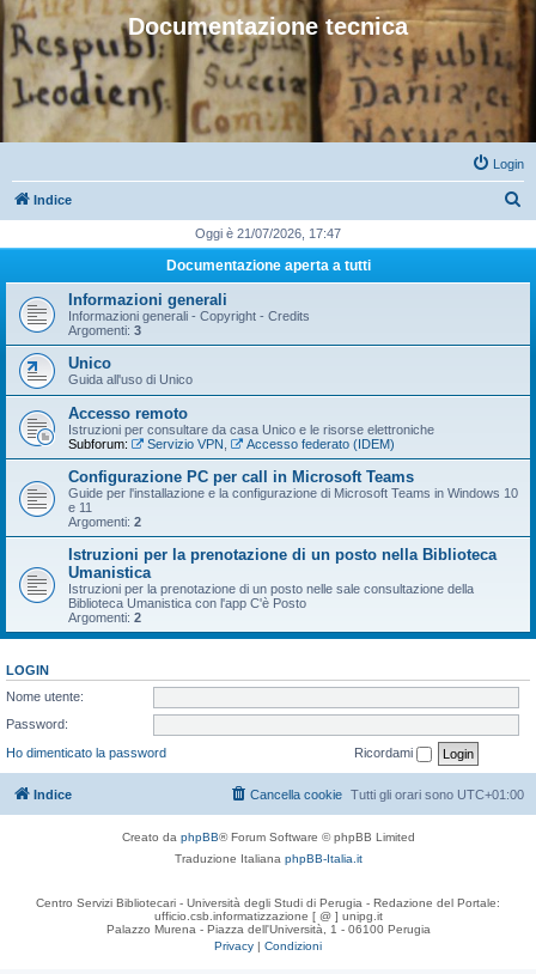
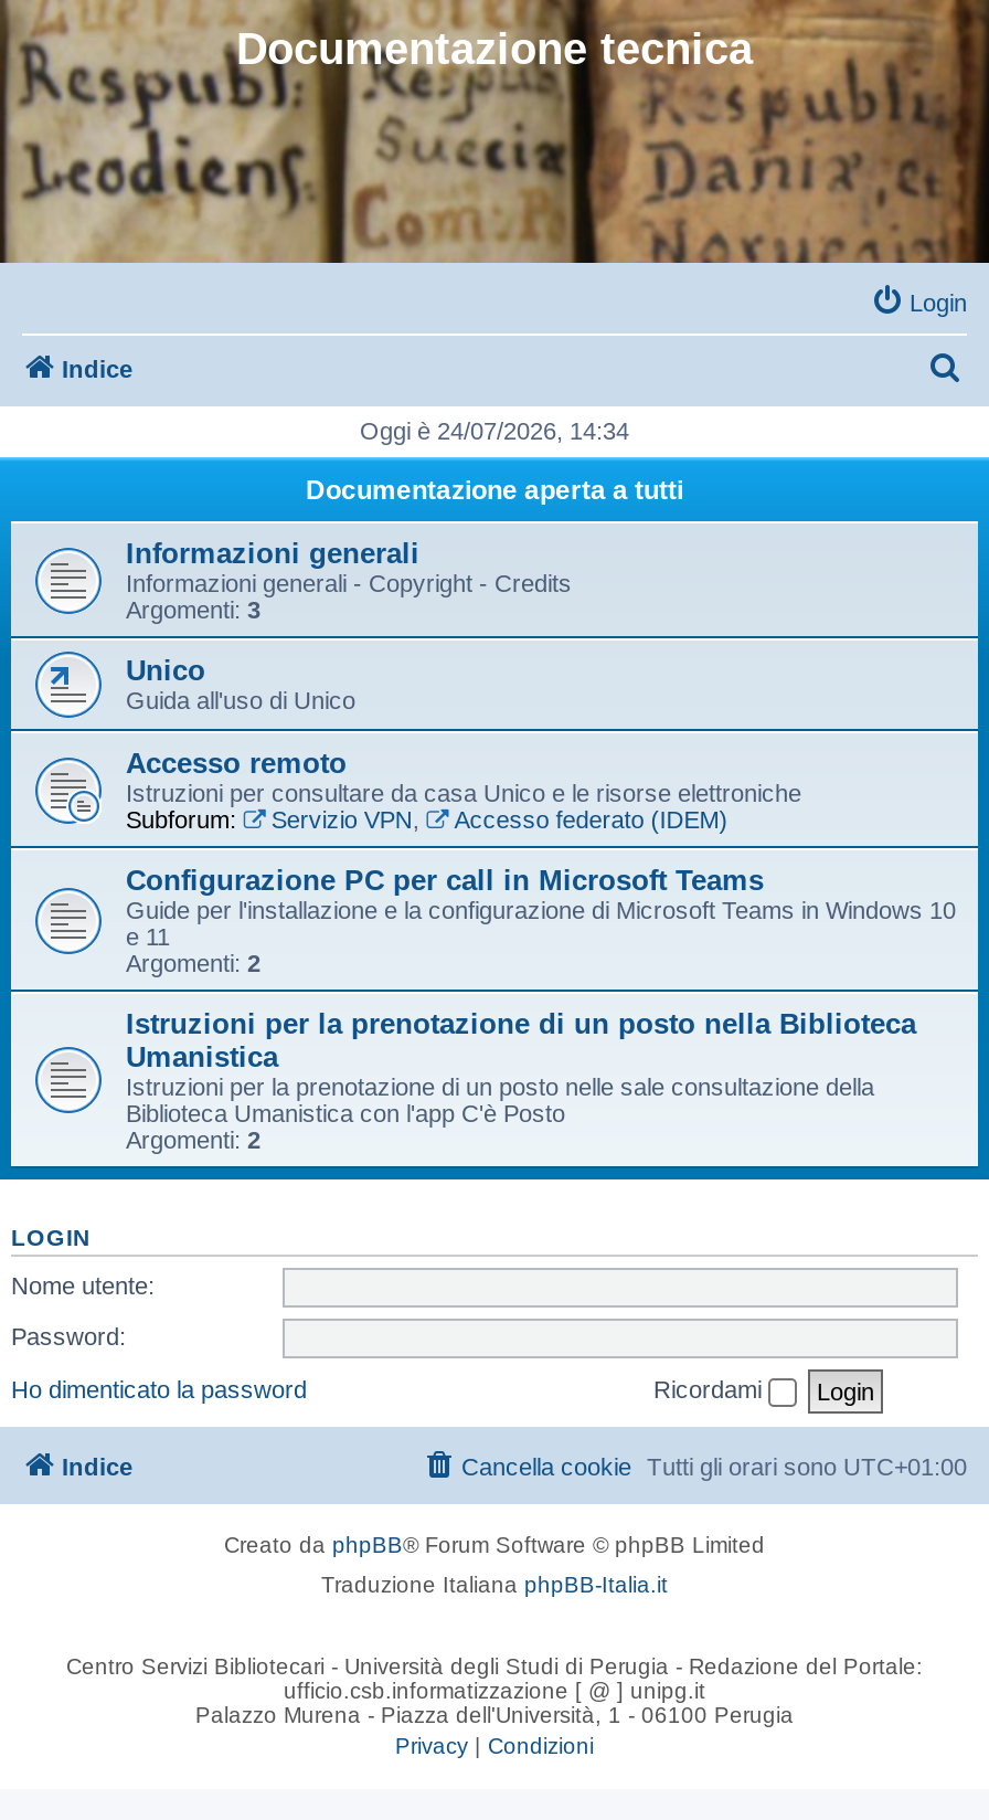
[195,226,341,241] Oggi è 21/07/2026, 17:47 -> [360,417,629,444] Oggi è 24/07/2026, 14:34

